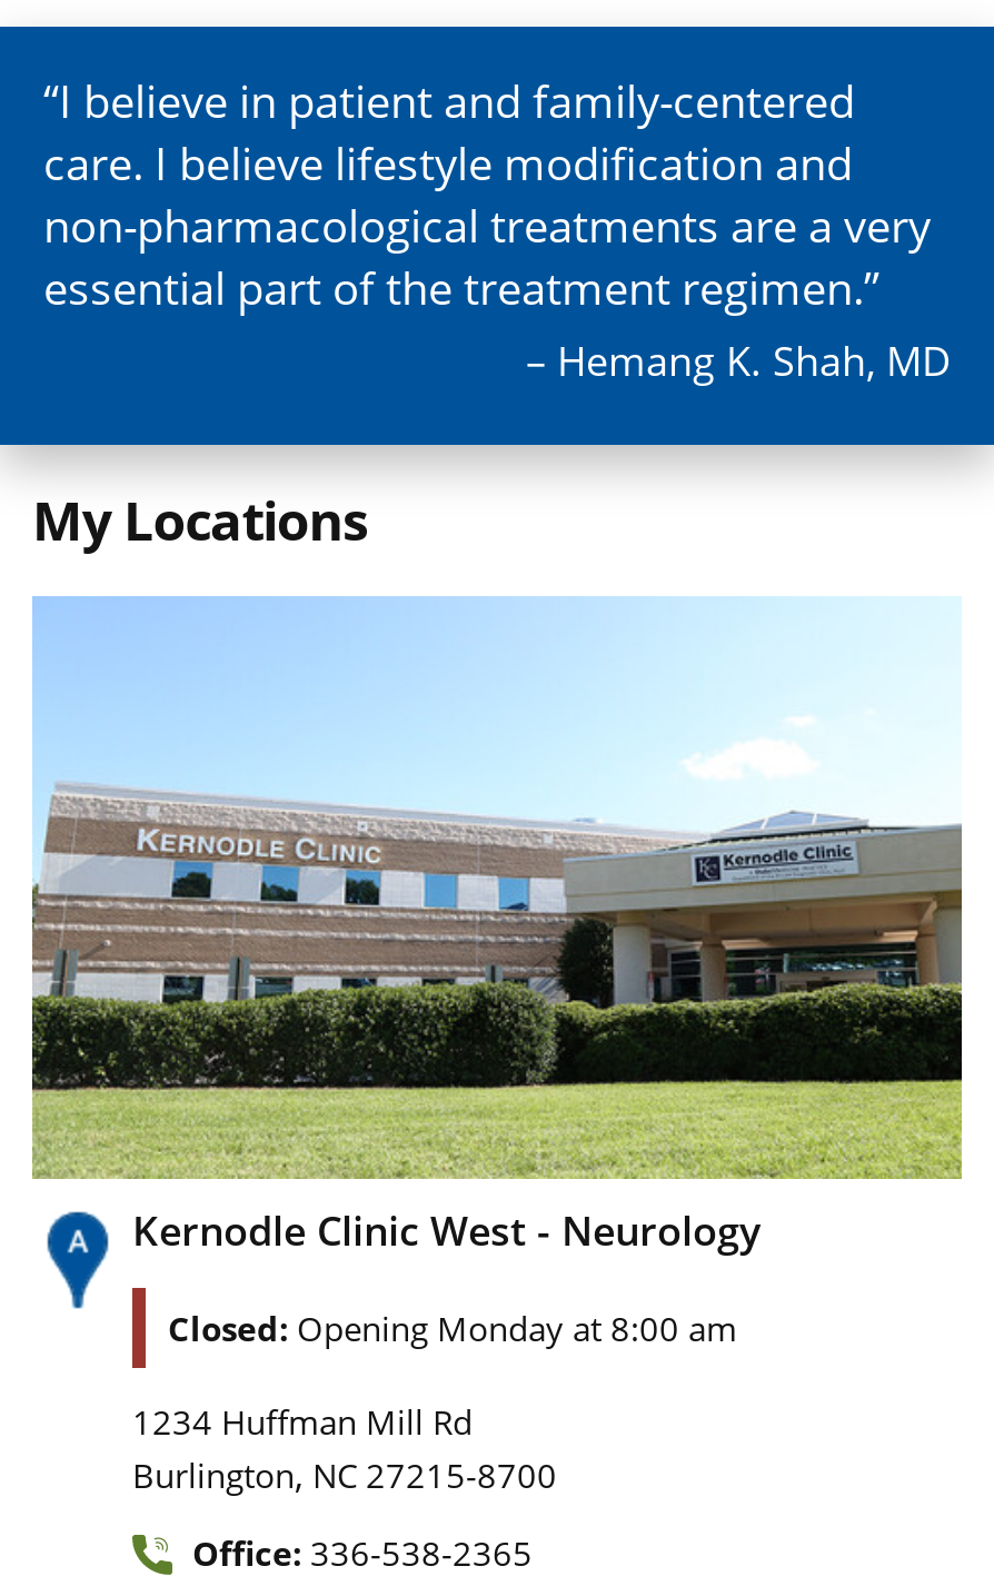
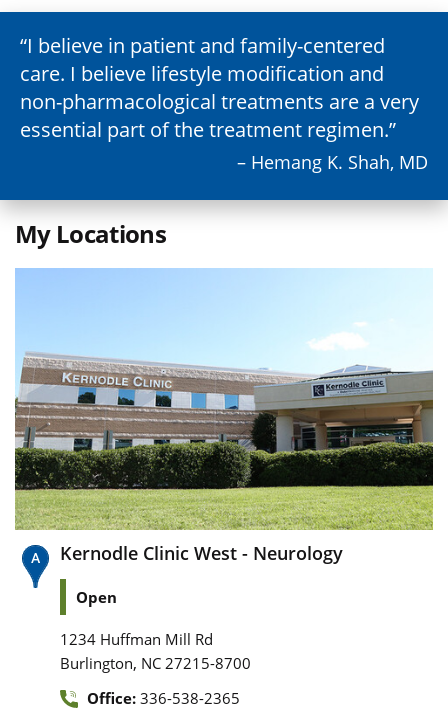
[168,1305,737,1349] Closed: Opening Monday at 8:00 am -> [76,586,117,606] Open

